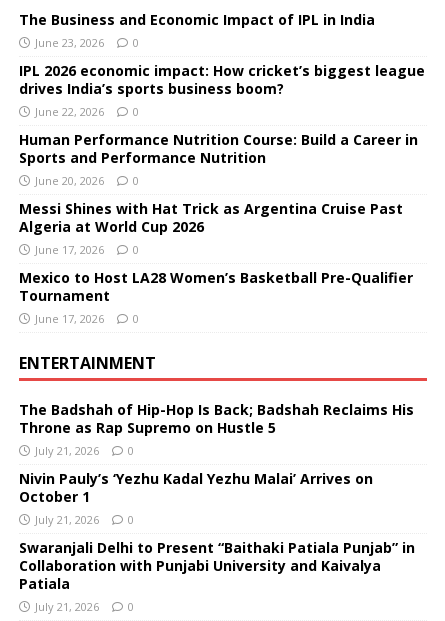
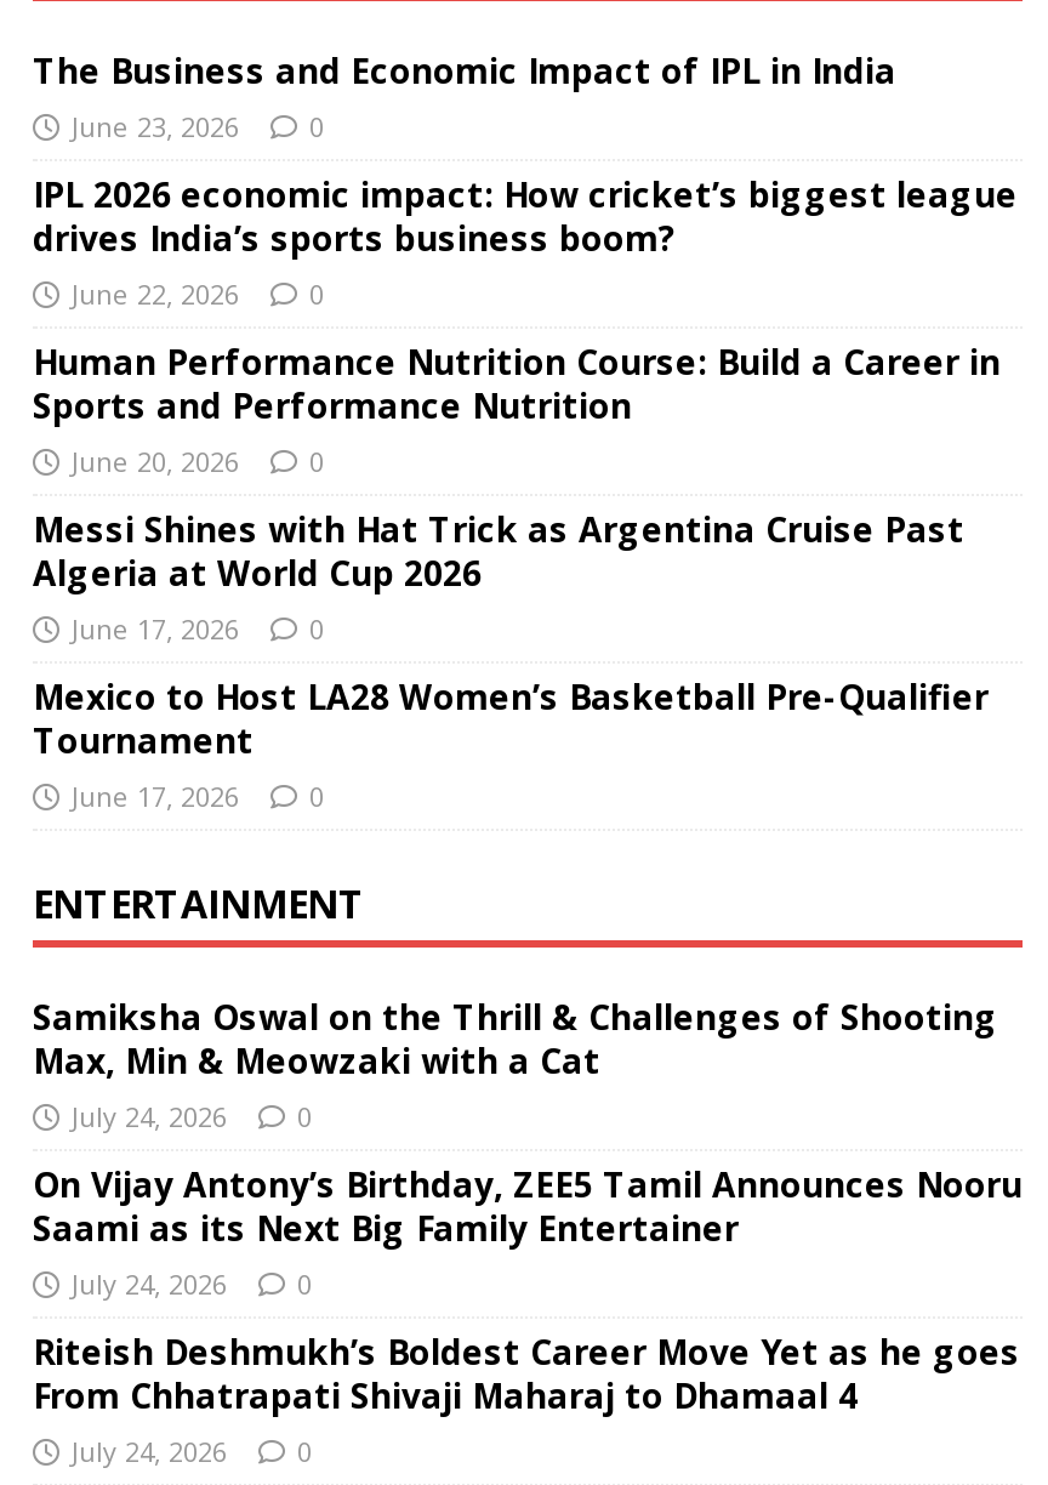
[19,400,414,458] The Badshah of Hip-Hop Is Back; Badshah Reclaims His | Throne as Rap Supremo on Hustle 5 | July 21, 2026 -> [33,992,998,1133] Samiksha Oswal on the Thrill & Challenges of Shooting | Max, Min & Meowzaki with a Cat | July 24, 2026
[19,469,373,527] Nivin Pauly’s ‘Yezhu Kadal Yezhu Malai’ Arrives on | October 1 | July 21, 2026 -> [33,1160,1023,1301] On Vijay Antony’s Birthday, ZEE5 Tamil Announces Nooru | Saami as its Next Big Family Entertainer | July 24, 2026
[19,538,415,614] Swaranjali Delhi to Present “Baithaki Patiala Punjab” in | Collaboration with Punjabi University and Kaivalya | Patiala | July 21, 2026 -> [33,1327,1020,1468] Riteish Deshmukh’s Boldest Career Move Yet as he goes | From Chhatrapati Shivaji Maharaj to Dhamaal 4 | July 24, 2026

